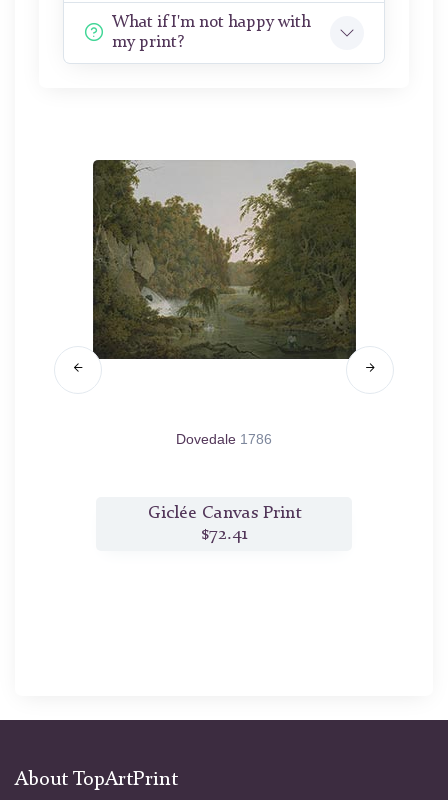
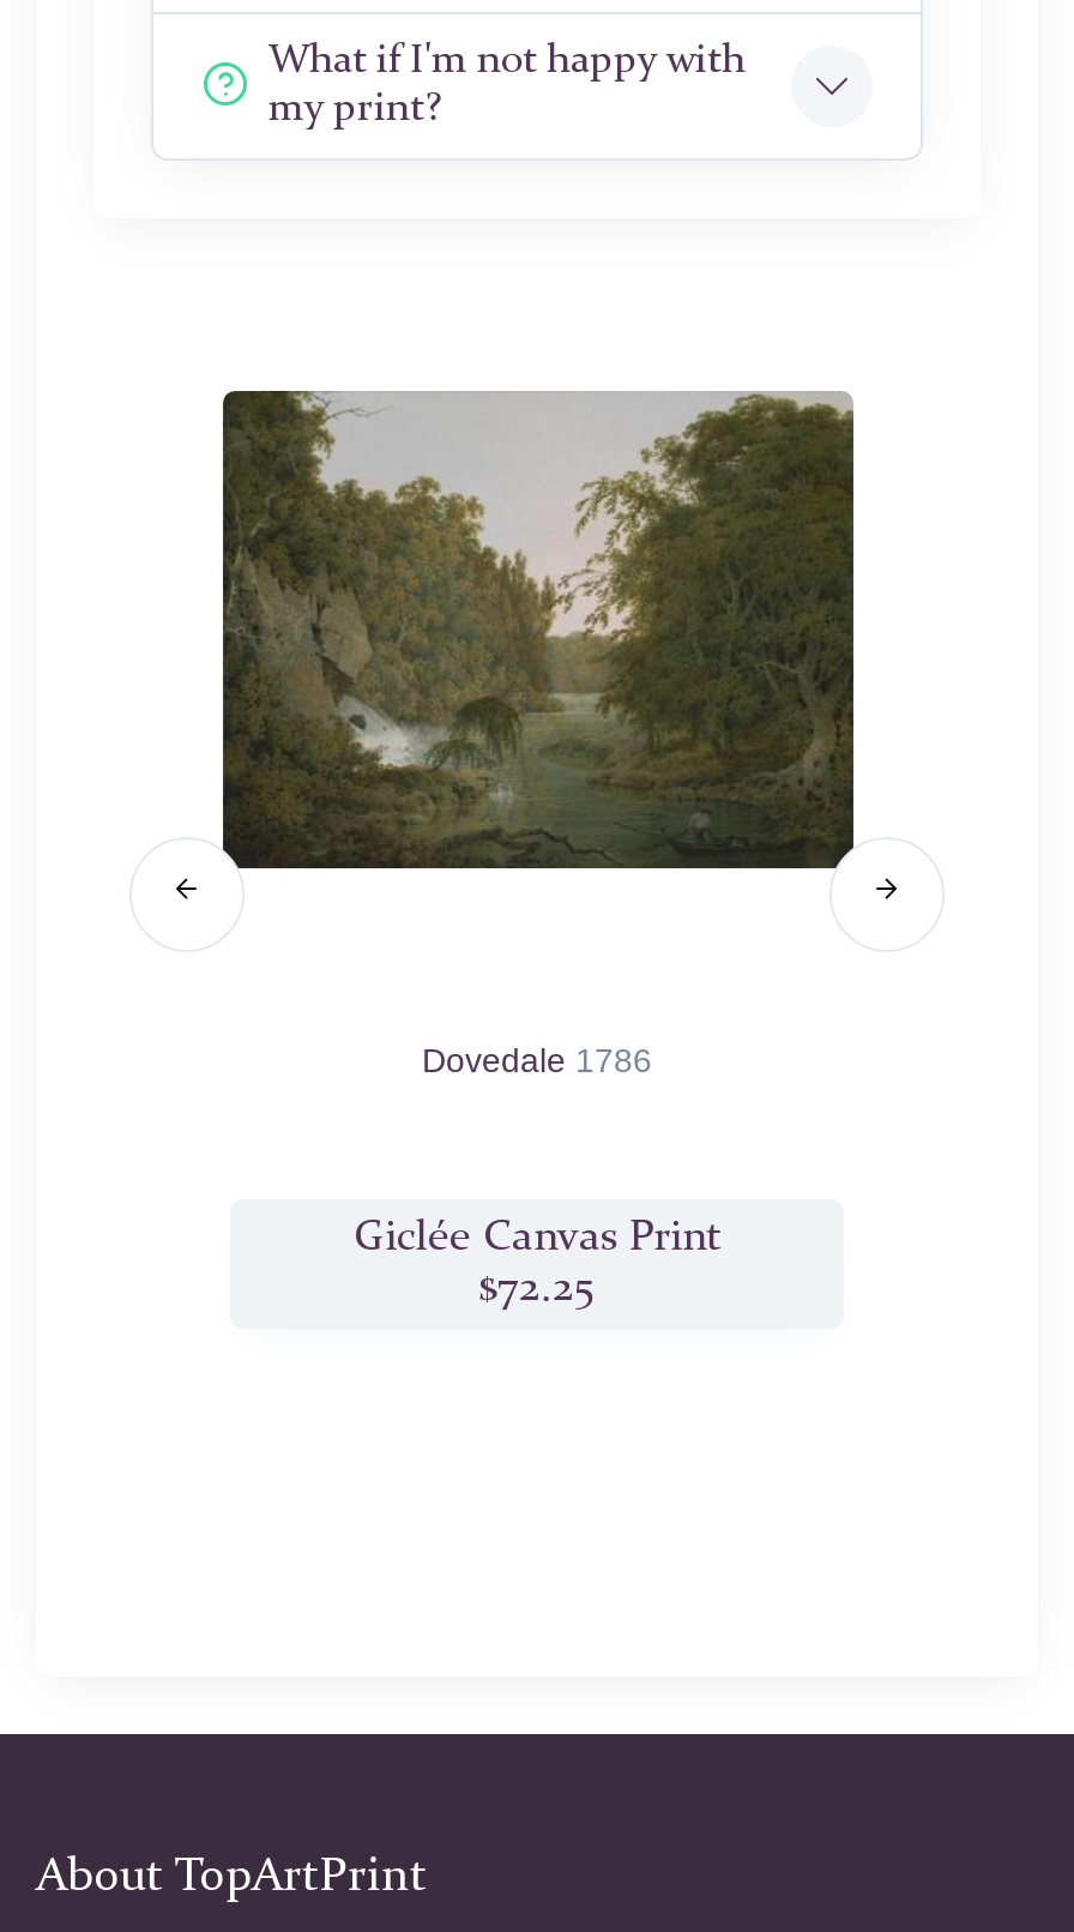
[200,525,247,543] $72.41 -> [478,1267,596,1310] $72.25

